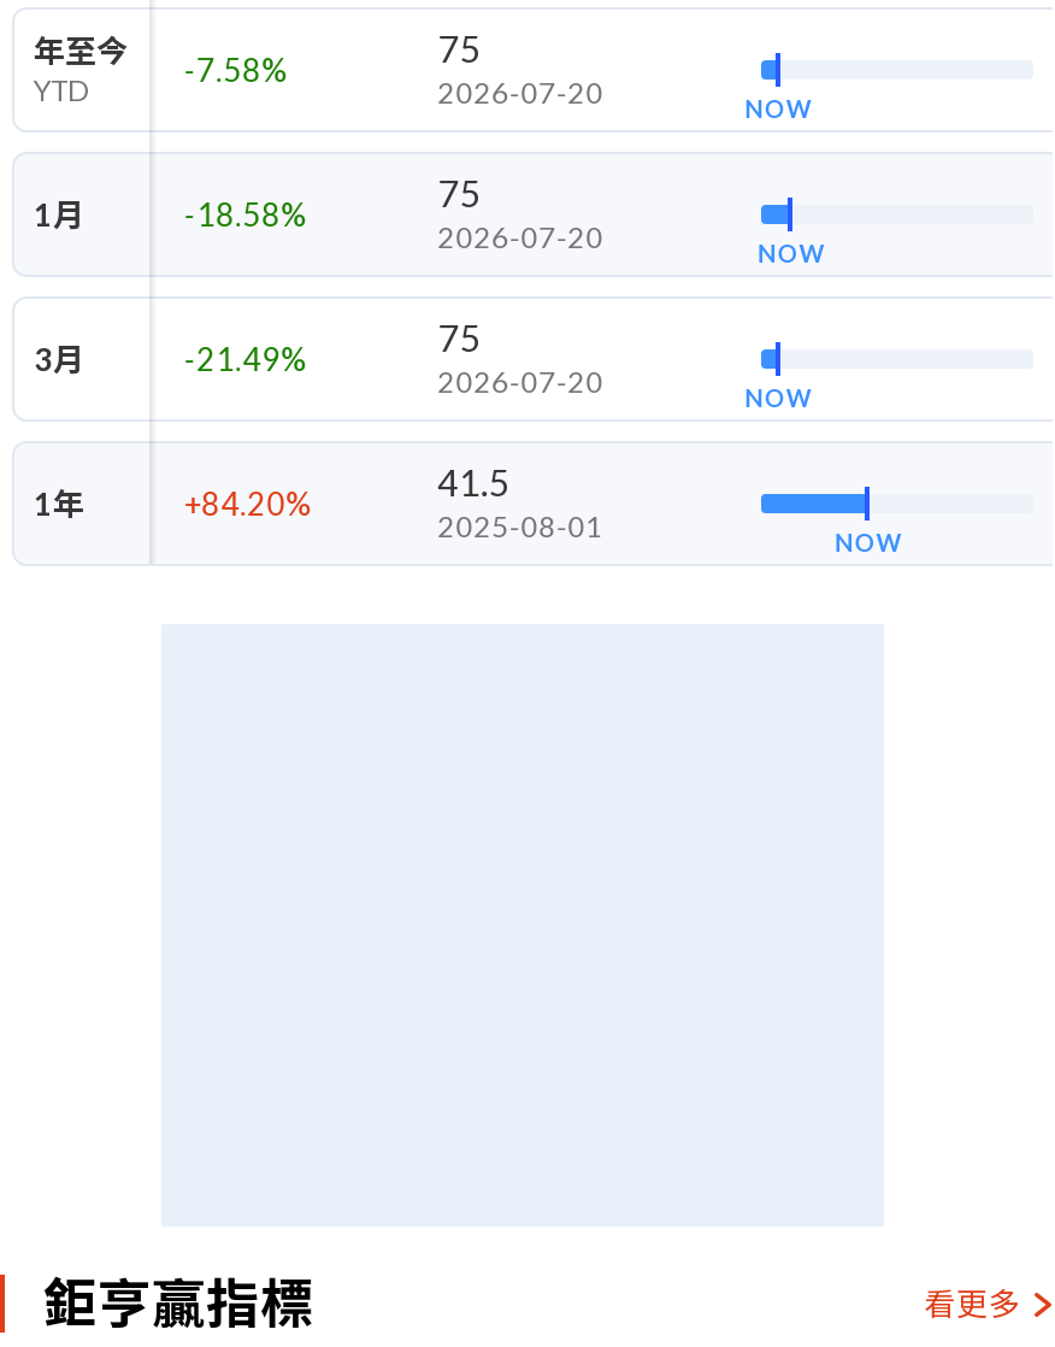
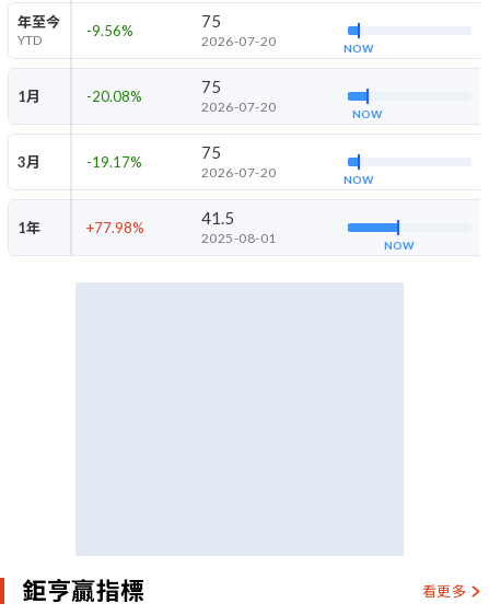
[34,30,288,88] 年至今 -7.58% -> [18,13,133,39] 年至今 -9.56%
[185,194,308,233] -18.58% -> [86,87,142,105] -20.08%
[185,339,308,377] -21.49% -> [86,153,142,170] -19.17%
[185,483,312,522] +84.20% -> [86,218,144,236] +77.98%

